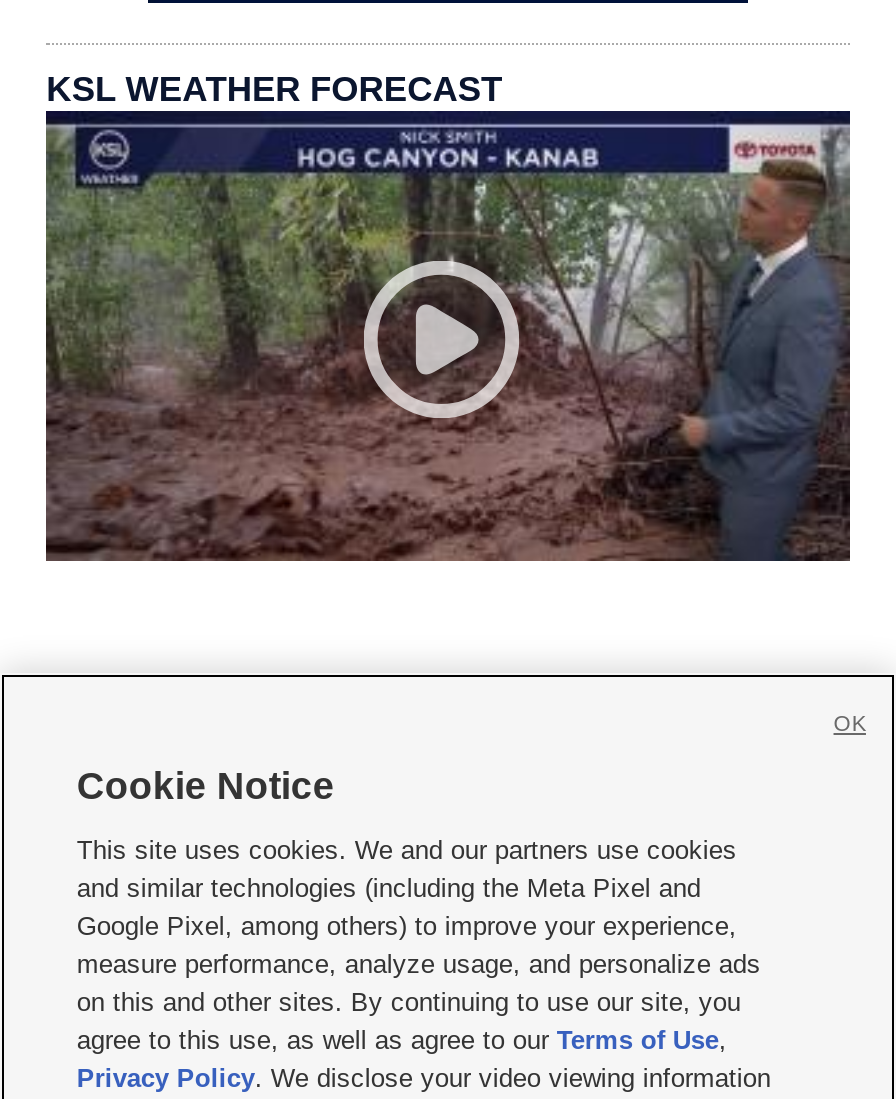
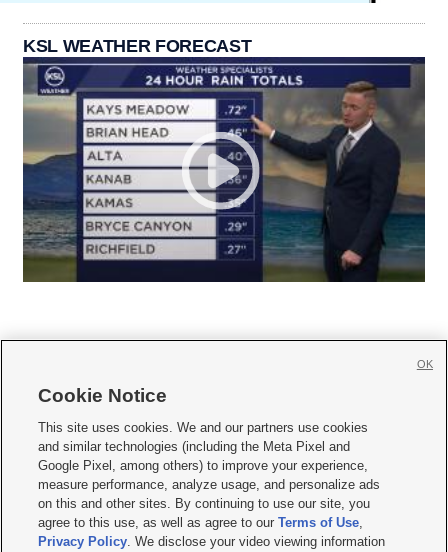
[46,110,850,562] [image] -> [23,57,425,283] [image]

